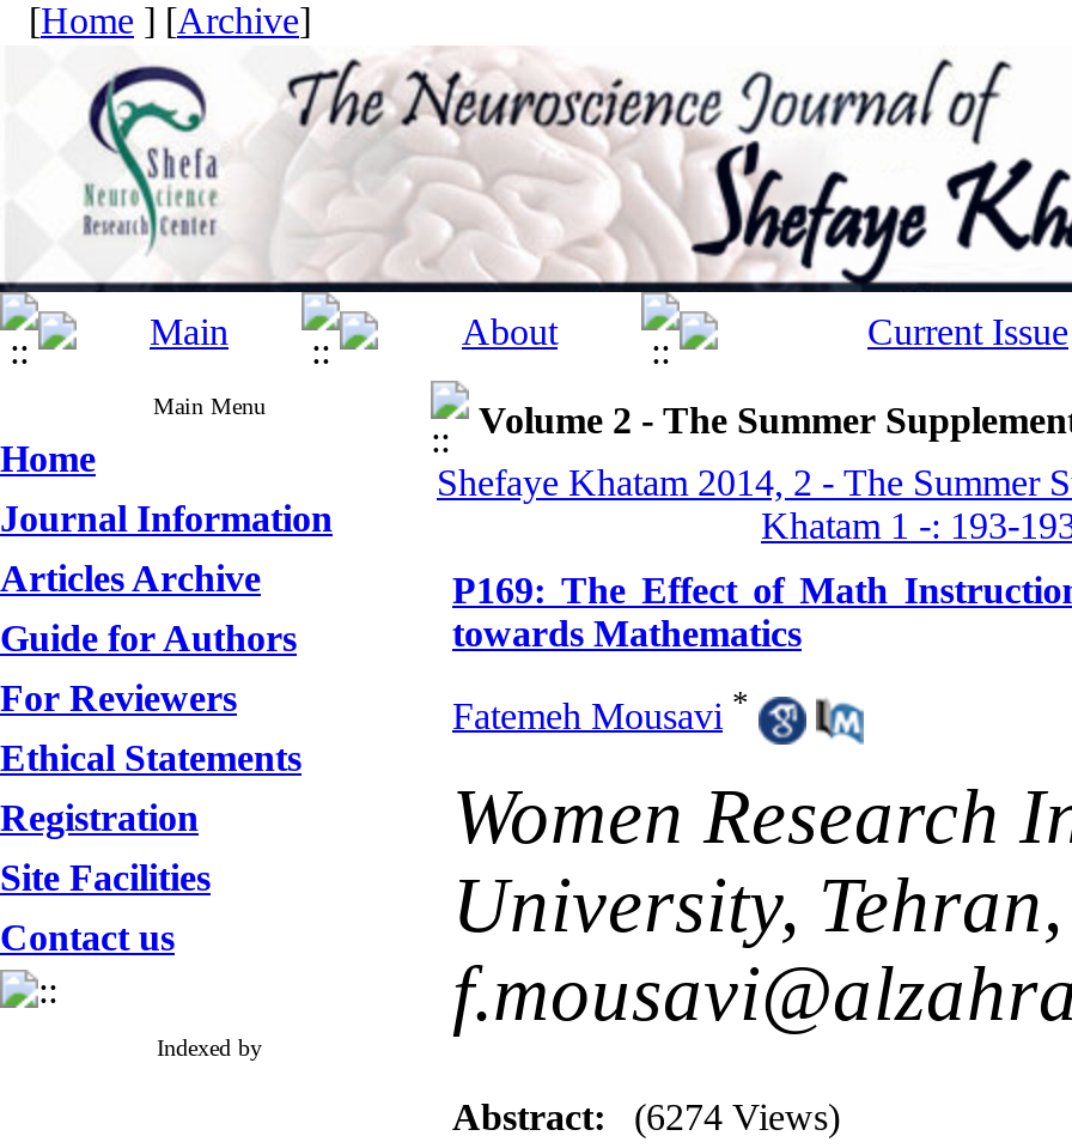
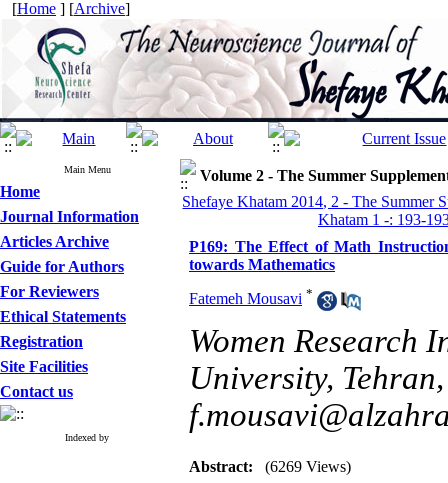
[452,1097,840,1137] Abstract: (6274 Views) -> [189,458,351,475] Abstract: (6269 Views)

